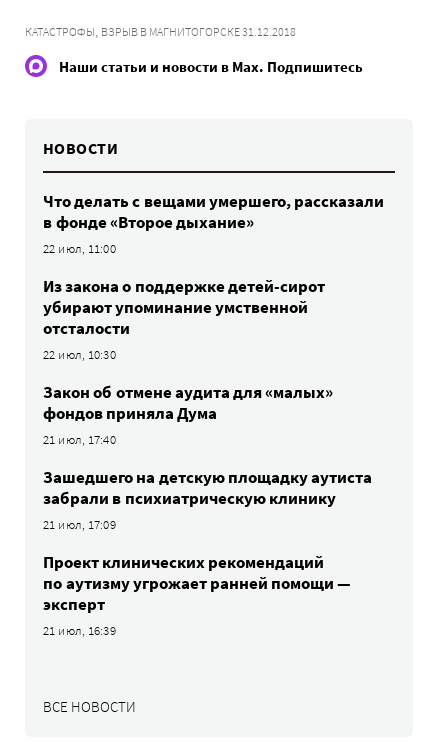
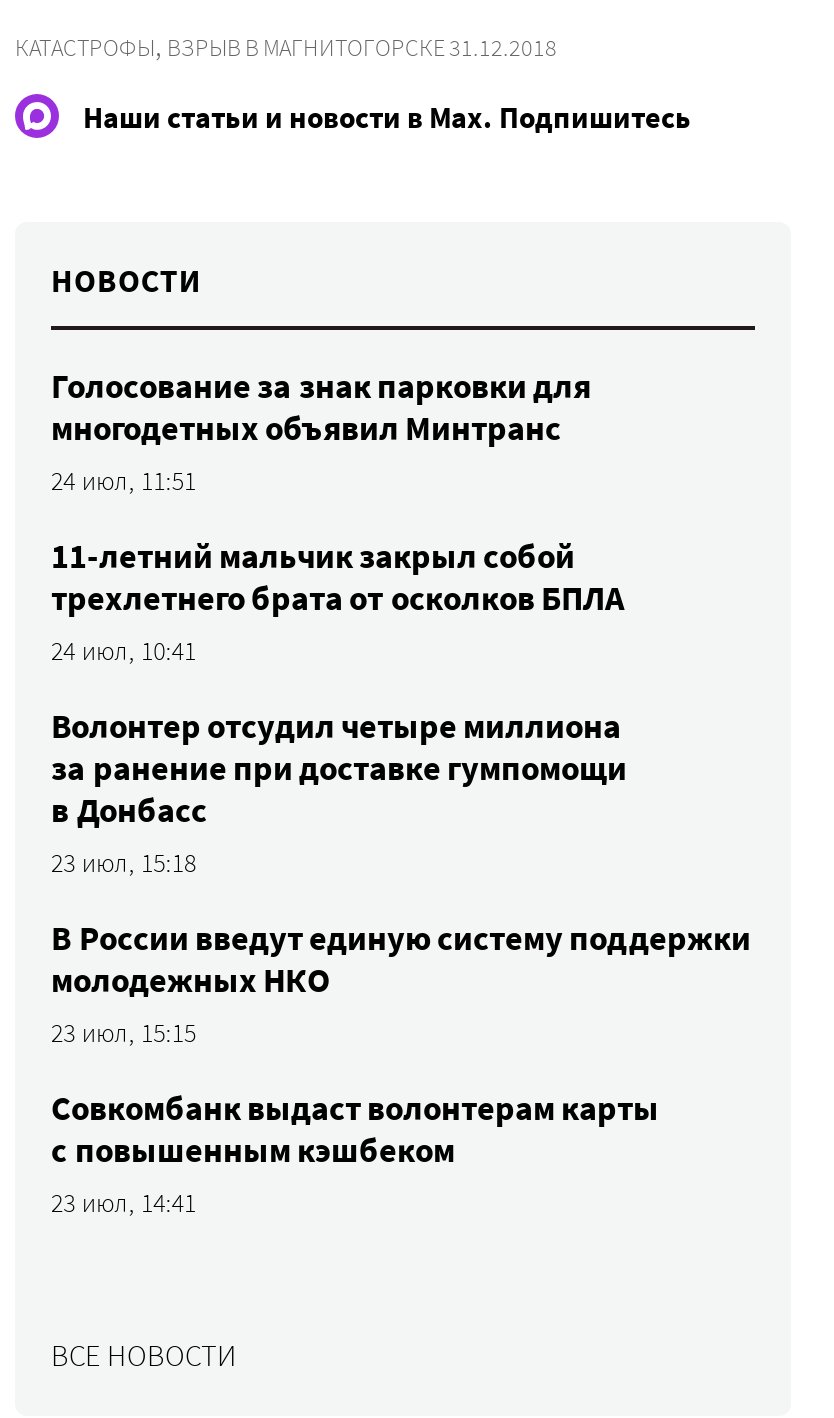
[43,190,384,257] Что делать с вещами умершего, рассказали | в фонде «Второе дыхание» | 22 июл, 11:00 -> [51,364,591,498] Голосование за знак парковки для | многодетных объявил Минтранс | 24 июл, 11:51
[43,275,325,363] Из закона о поддержке детей-сирот | убирают упоминание умственной | отсталости | 22 июл, 10:30 -> [51,534,625,668] 11-летний мальчик закрыл собой | трехлетнего брата от осколков БПЛА | 24 июл, 10:41
[43,381,333,448] Закон об отмене аудита для «малых» | фондов приняла Дума | 21 июл, 17:40 -> [51,704,627,880] Волонтер отсудил четыре миллиона | за ранение при доставке гумпомощи | в Донбасс | 23 июл, 15:18
[43,466,372,533] Зашедшего на детскую площадку аутиста | забрали в психиатрическую клинику | 21 июл, 17:09 -> [51,916,751,1050] В России введут единую систему поддержки | молодежных НКО | 23 июл, 15:15
[43,551,351,639] Проект клинических рекомендаций | по аутизму угрожает ранней помощи — | эксперт | 21 июл, 16:39 -> [51,1086,659,1220] Совкомбанк выдаст волонтерам карты | с повышенным кэшбеком | 23 июл, 14:41

